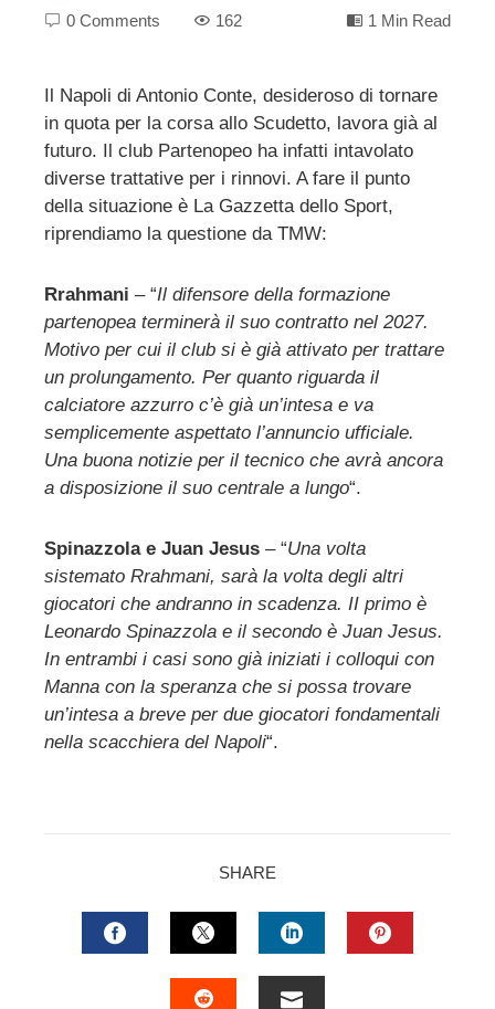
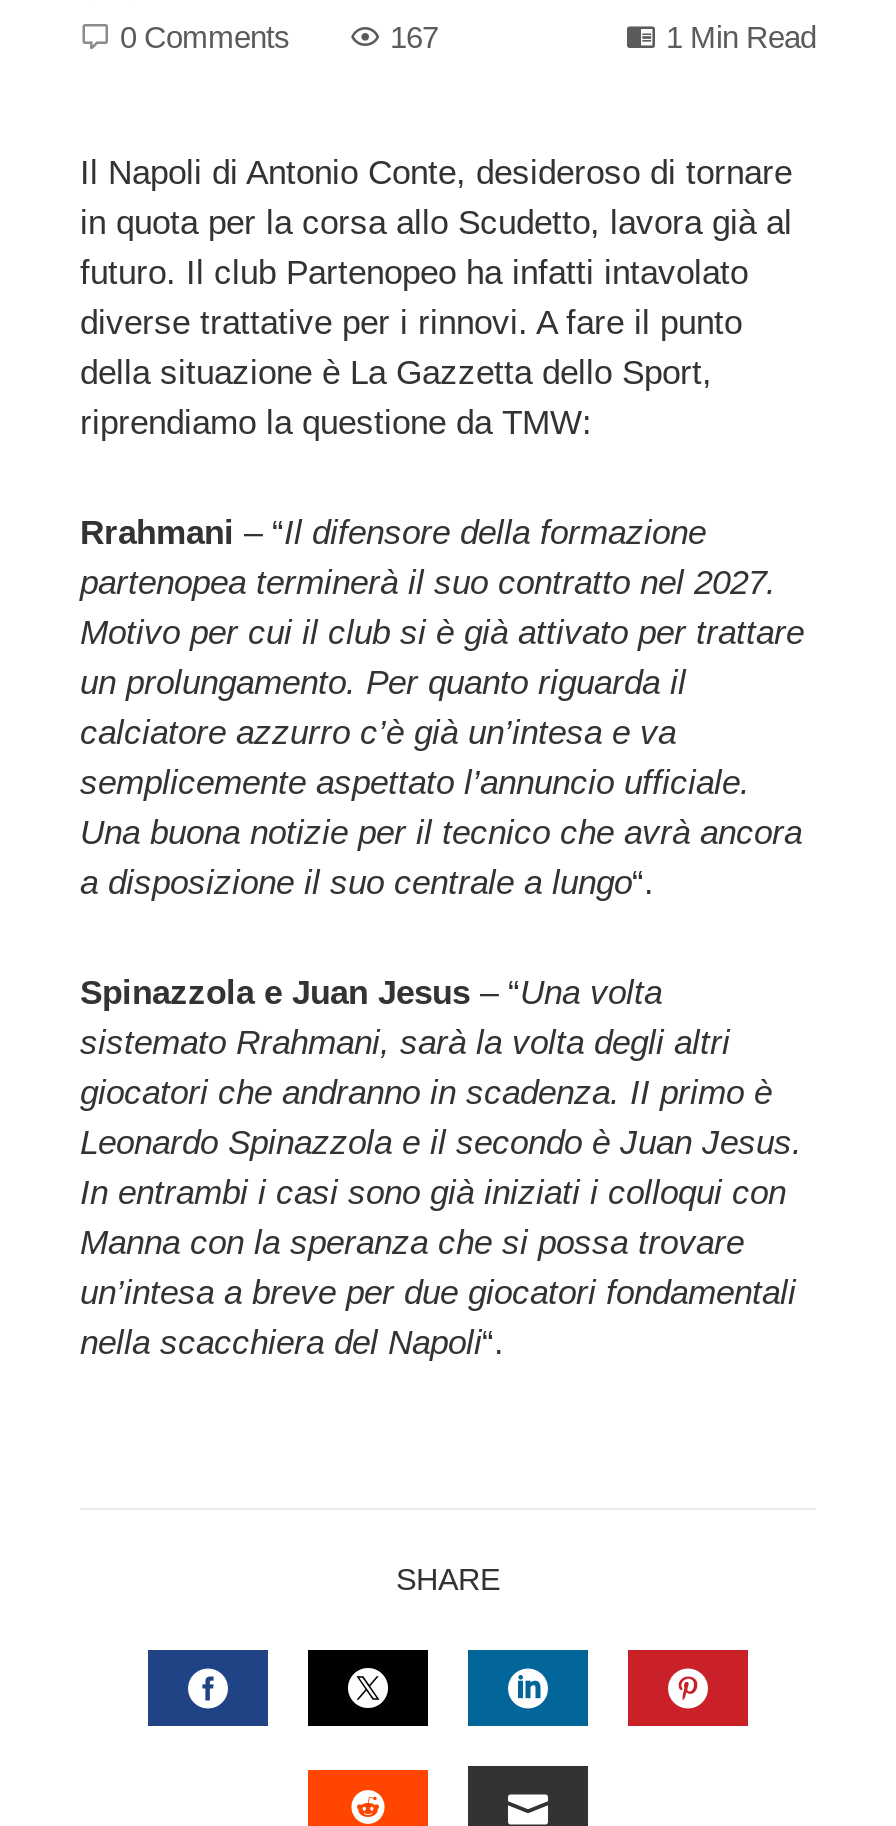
[215,11,242,30] 162 -> [390,20,438,54] 167

